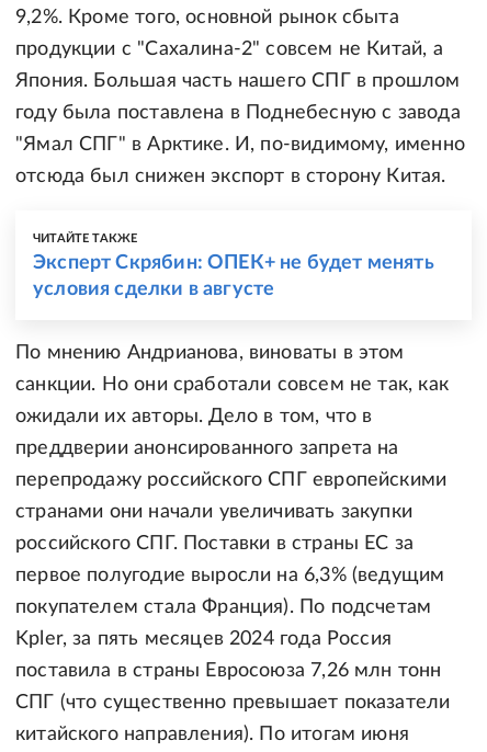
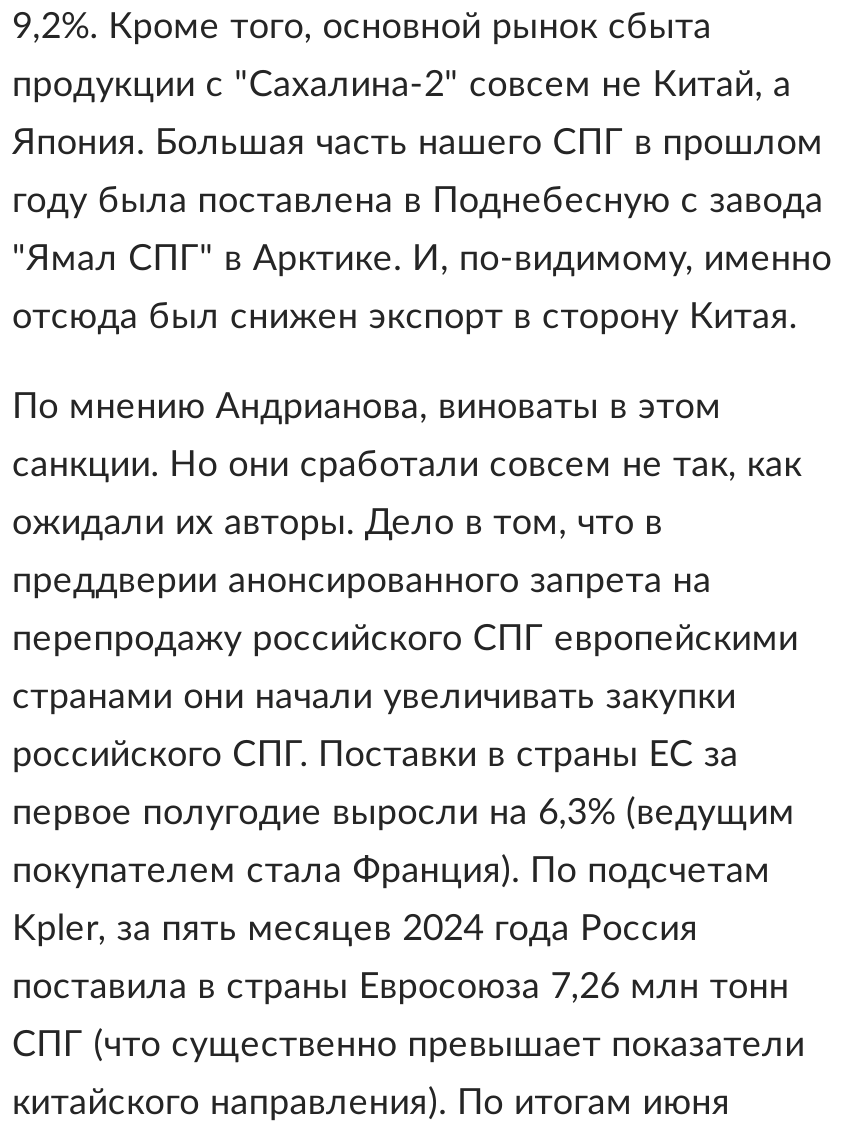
[33,233,434,300] ЧИТАЙТЕ ТАКЖЕ | Эксперт Скрябин: ОПЕК+ не будет менять | условия сделки в августе -> none

